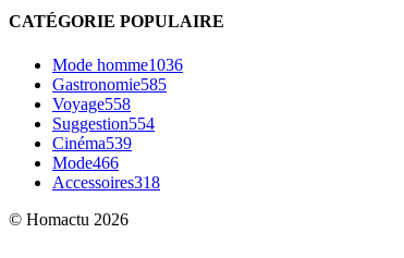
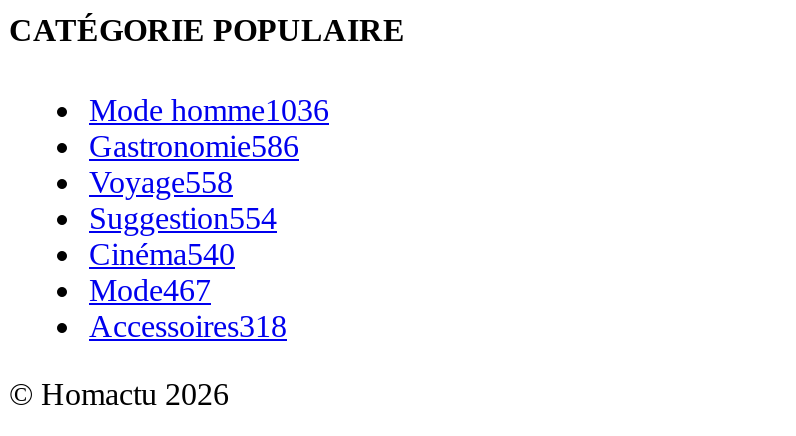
[52,75,167,93] Gastronomie585 -> [89,128,299,162] Gastronomie586
[52,134,132,152] Cinéma539 -> [89,236,235,270] Cinéma540
[52,153,119,172] Mode466 -> [89,272,211,306] Mode467

